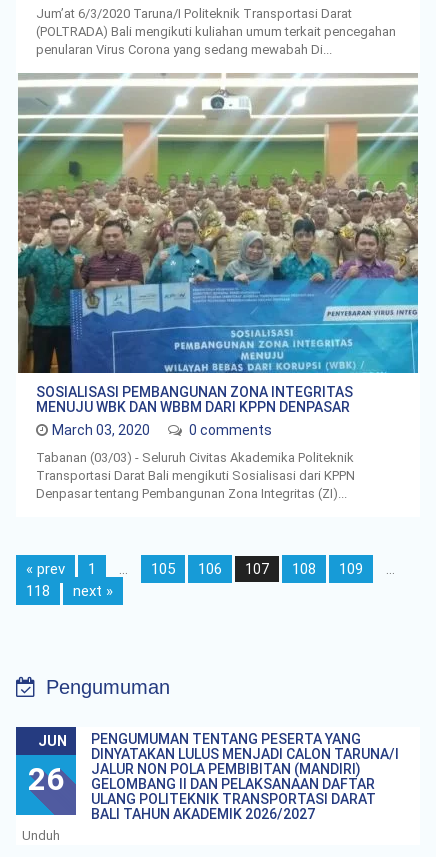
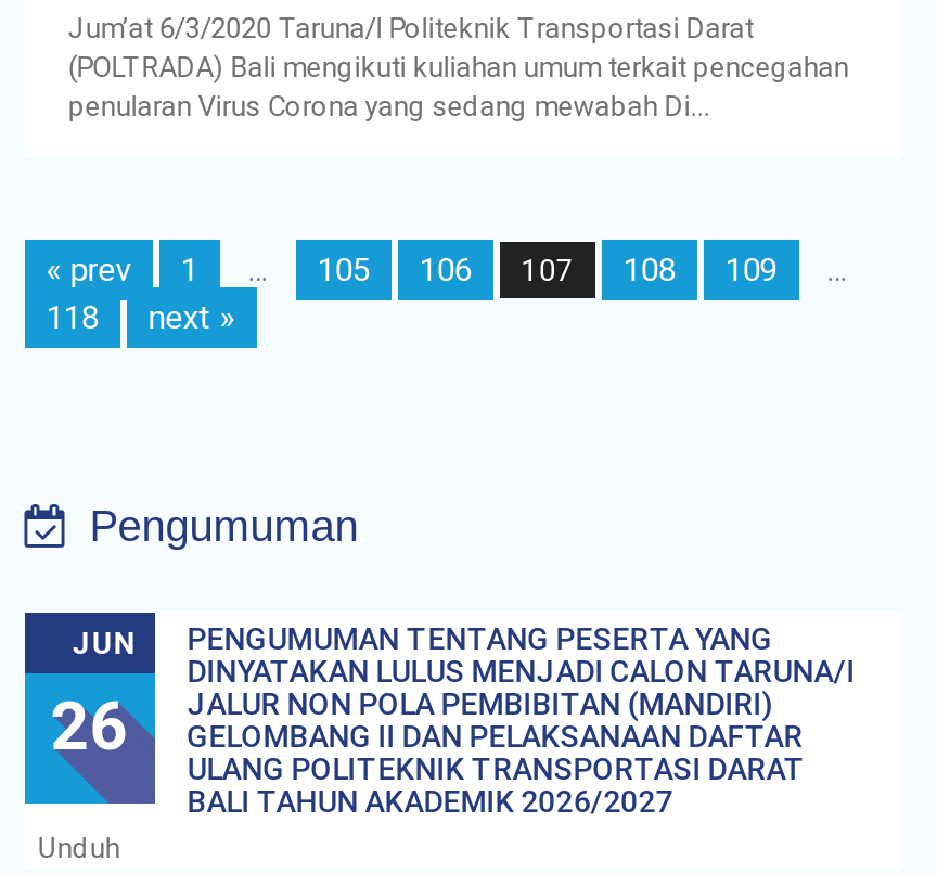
[17,72,419,501] [image] | SOSIALISASI PEMBANGUNAN ZONA INTEGRITAS | MENUJU WBK DAN WBBM DARI KPPN DENPASAR | March 03, 2020 | 0 comments | Tabanan (03/03) - Seluruh Civitas Akademika Politeknik | Transportasi Darat Bali mengikuti Sosialisasi dari KPPN | Denpasar tentang Pembangunan Zona Integritas (ZI)... -> none

